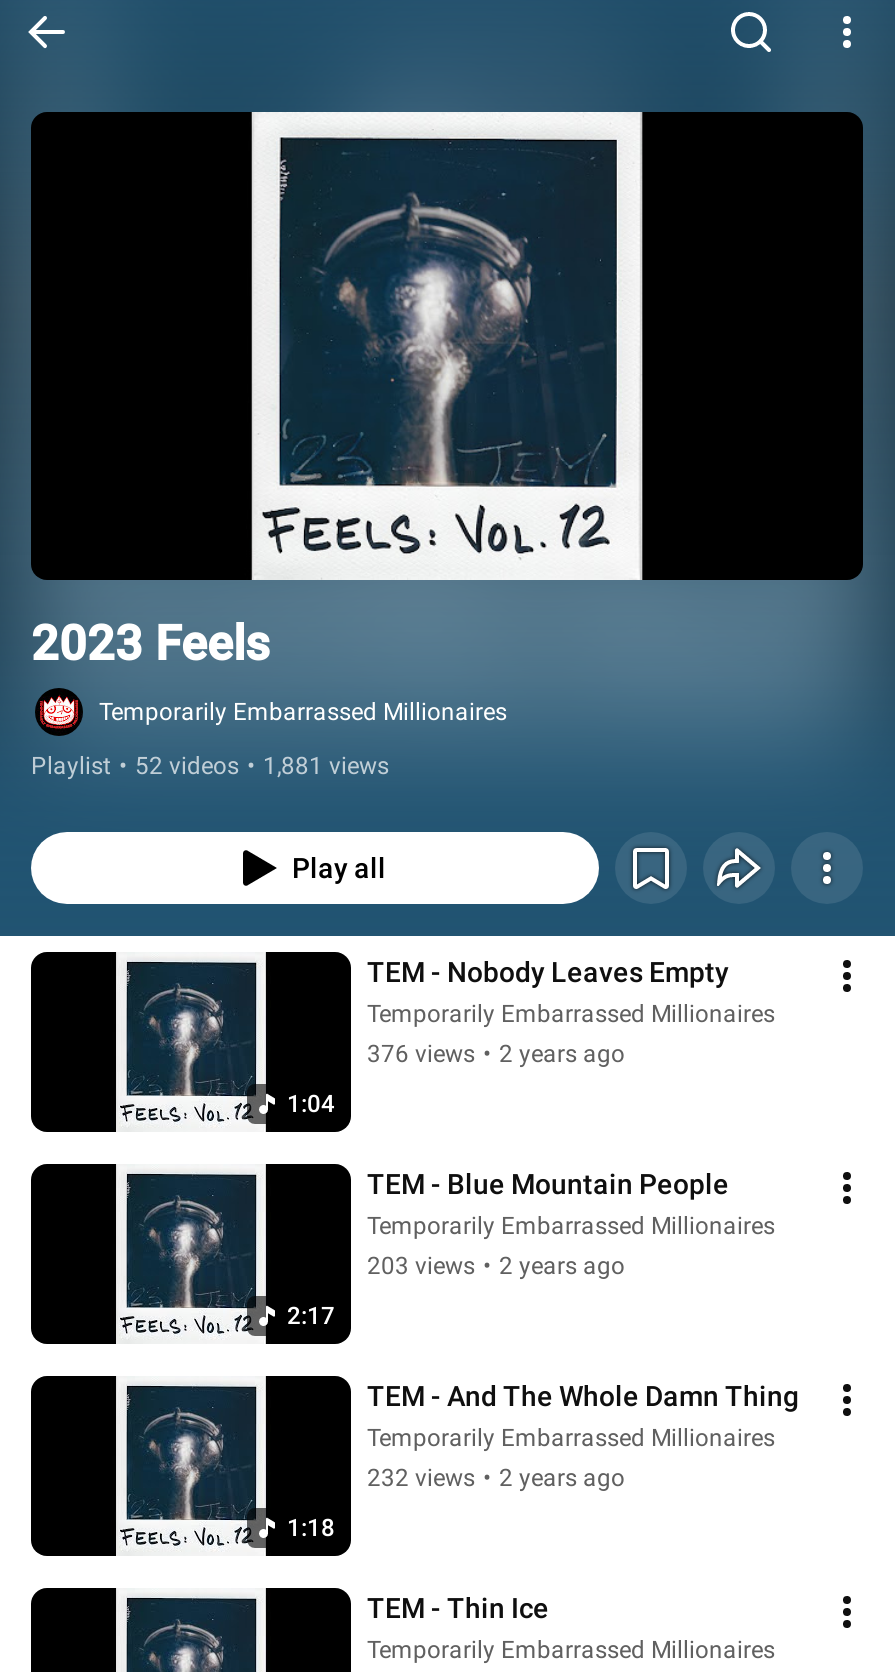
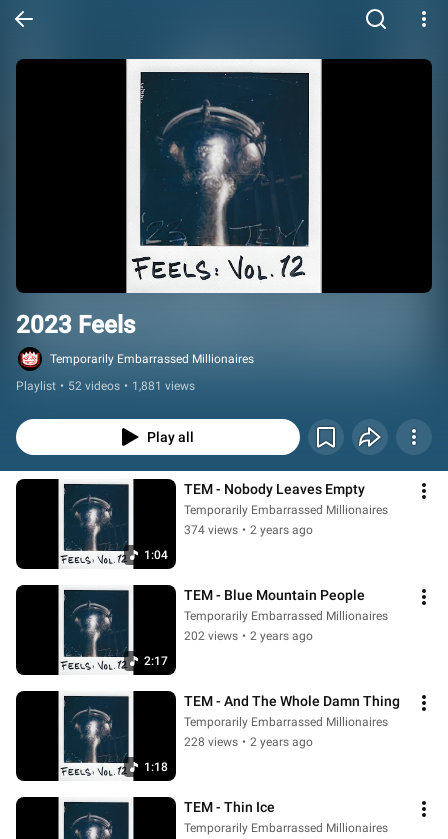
[367,1040,625,1068] 376 views • 2 years ago -> [184,523,313,537] 374 views • 2 years ago
[367,1252,625,1280] 203 views • 2 years ago -> [184,629,313,643] 202 views • 2 years ago
[367,1464,625,1492] 232 views • 2 years ago -> [184,735,313,749] 228 views • 2 years ago

